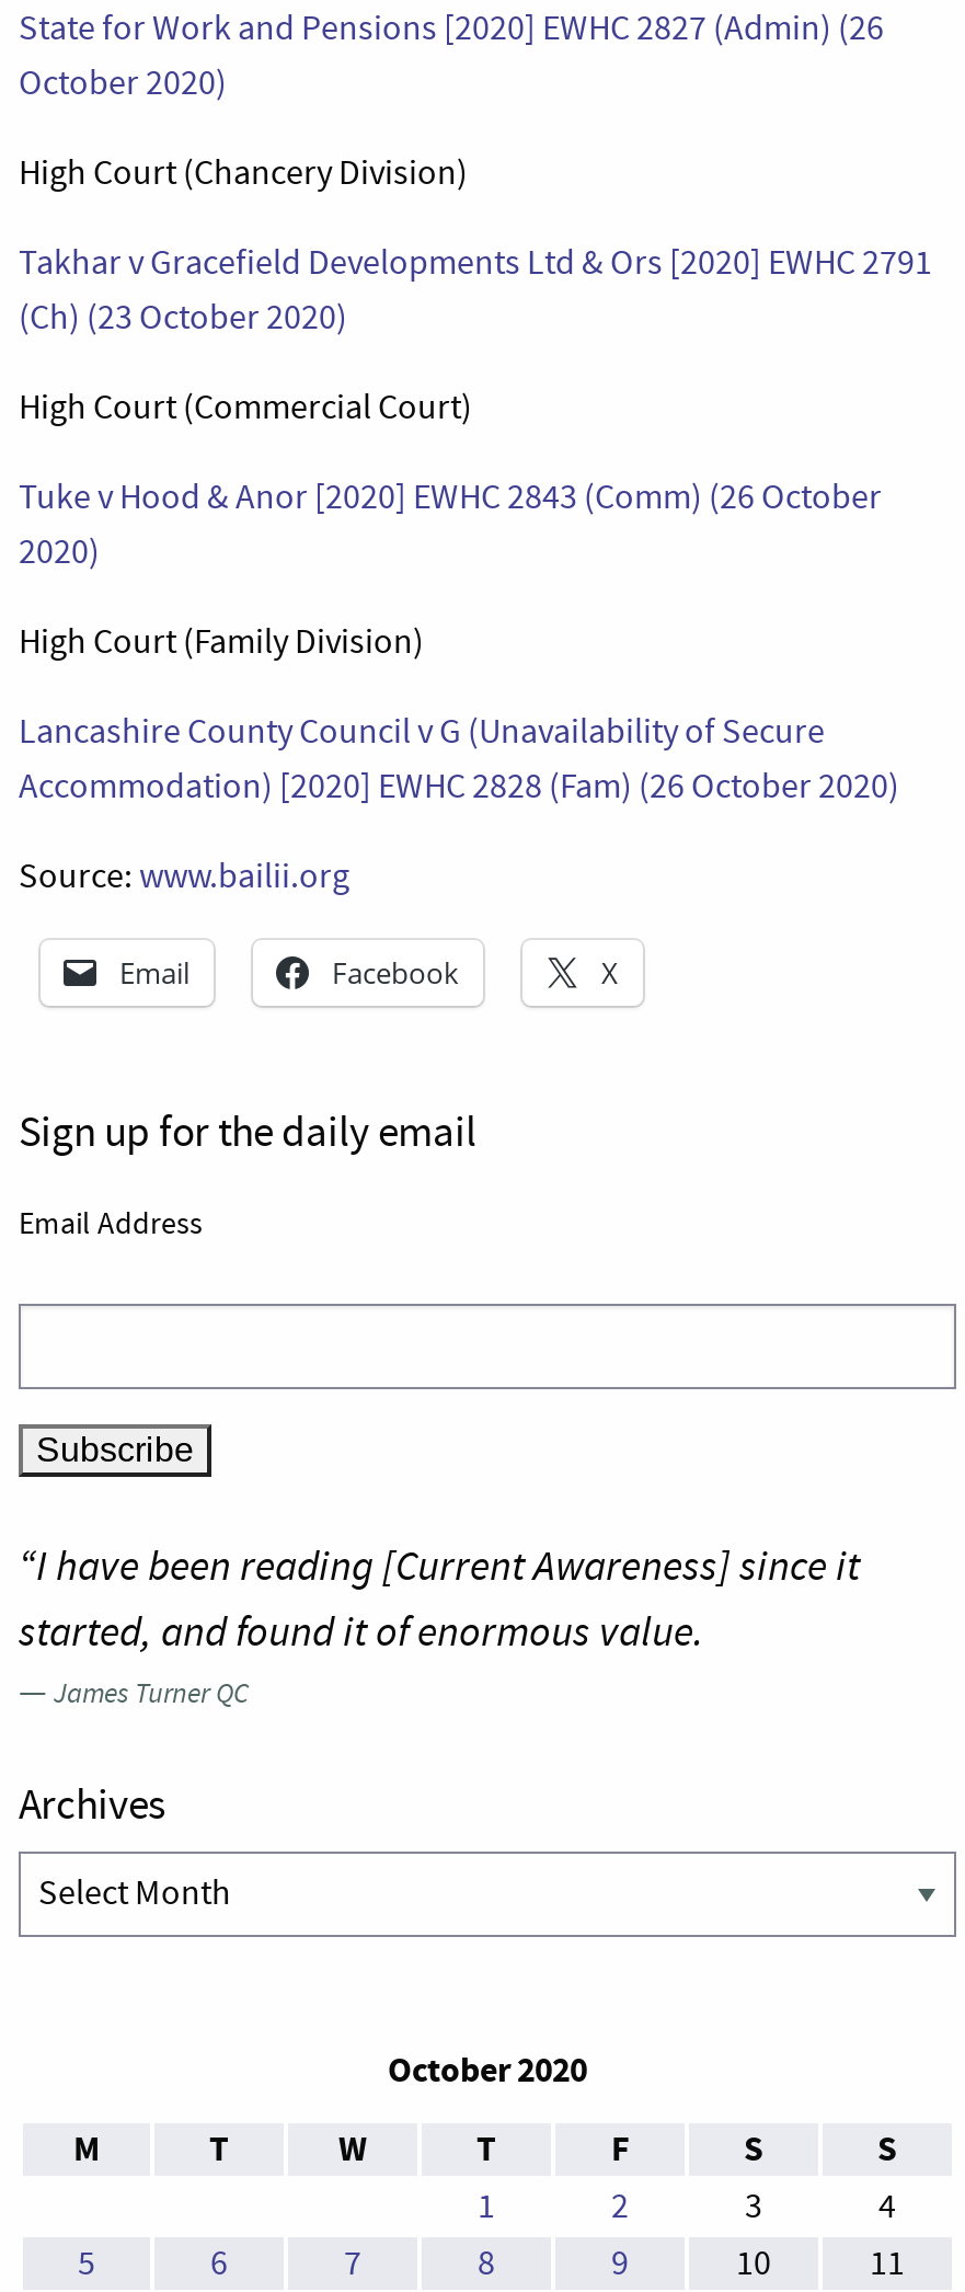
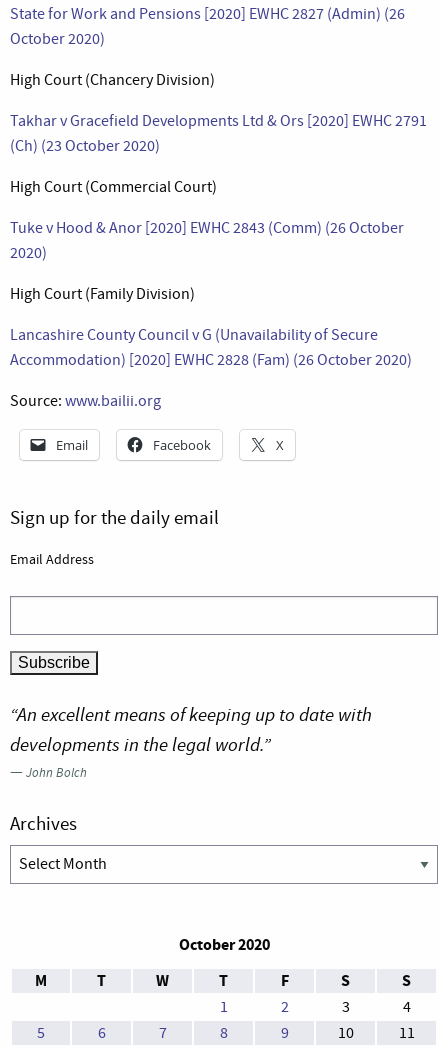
[19,1539,860,1714] “I have been reading [Current Awareness] since it | started, and found it of enormous value. | — James Turner QC -> [10,702,372,782] “An excellent means of keeping up to date with | developments in the legal world.” | — John Bolch

